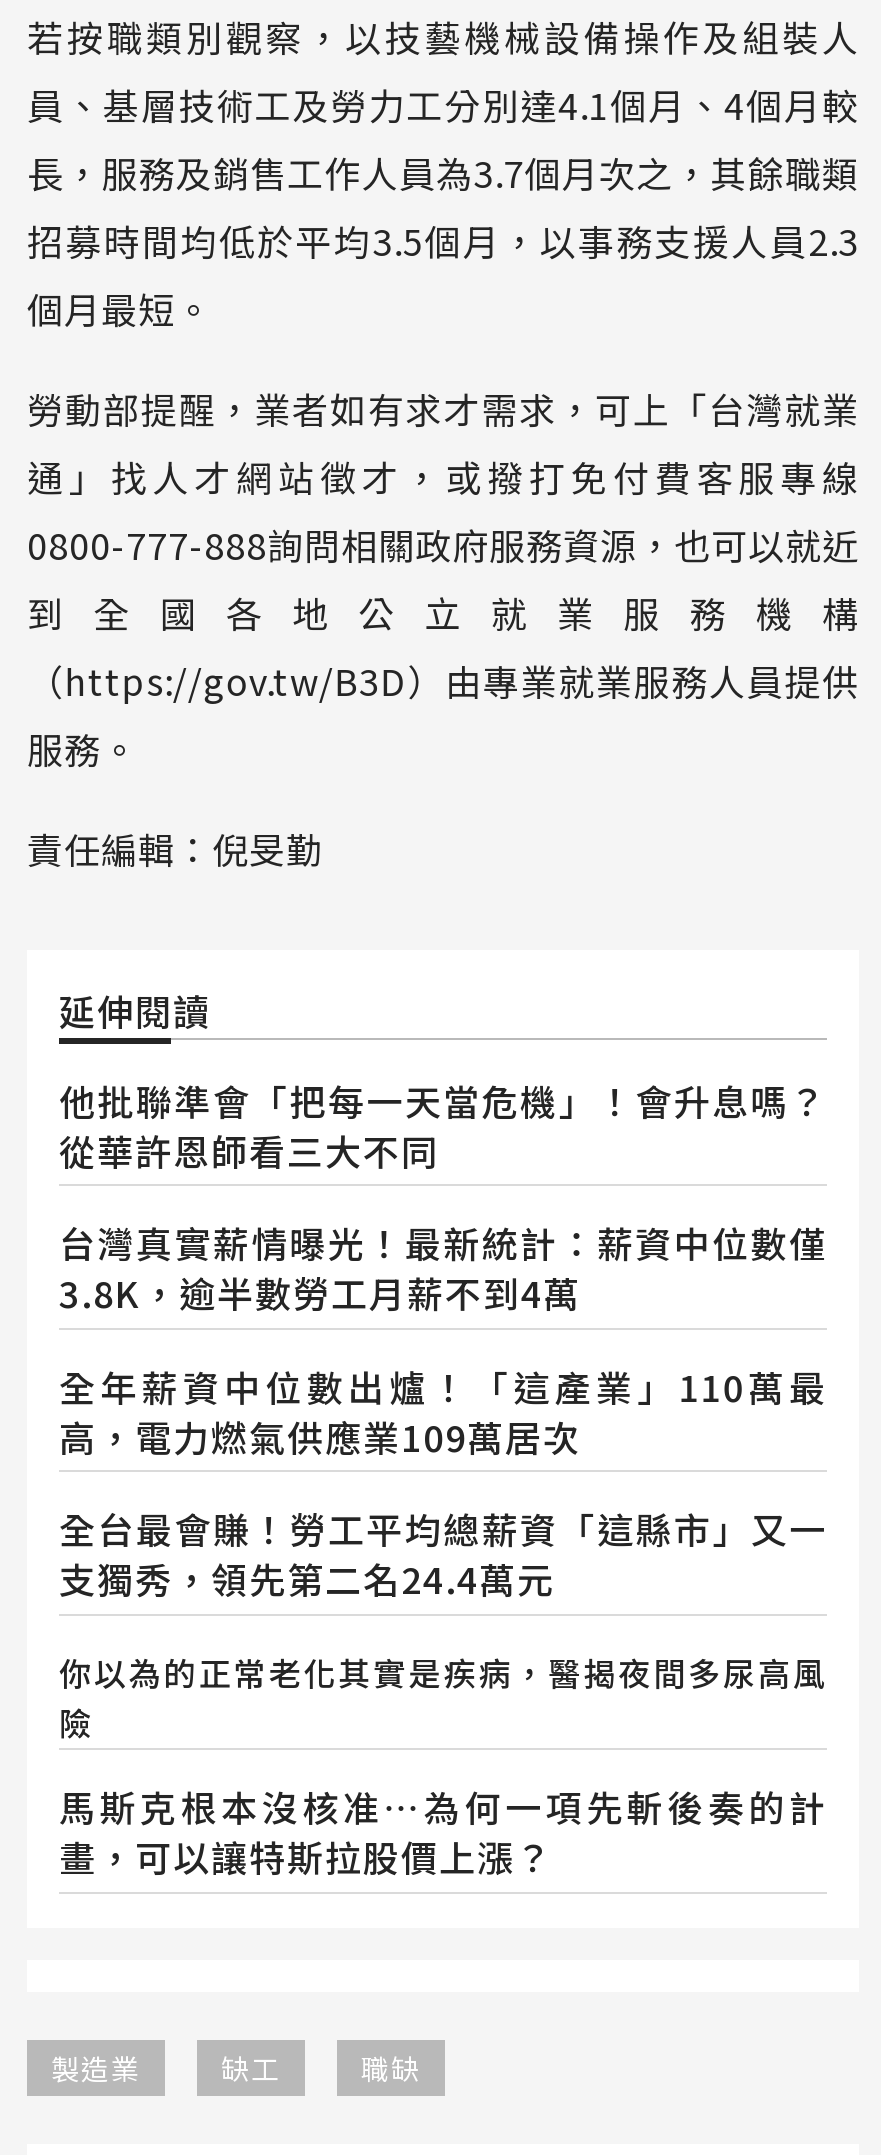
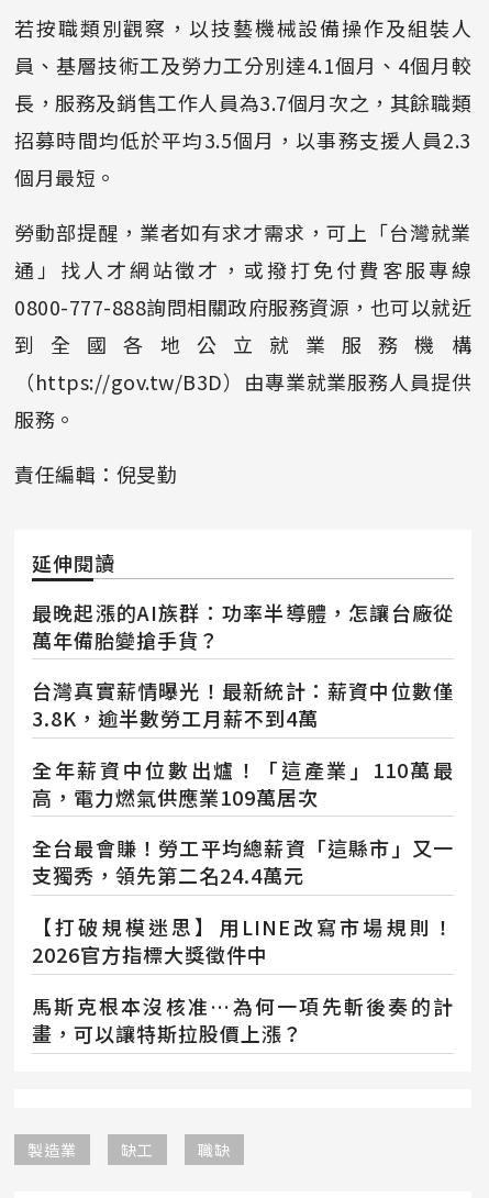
[59,1074,827,1176] 他批聯準會「把每一天當危機」！會升息嗎？ | 從華許恩師看三大不同 -> [32,598,454,654] 最晚起漲的AI族群：功率半導體，怎讓台廠從 | 萬年備胎變搶手貨？
[59,1648,827,1746] 你以為的正常老化其實是疾病，醫揭夜間多尿高風 | 險 -> [32,912,454,968] 【打破規模迷思】用LINE改寫市場規則！ | 2026官方指標大獎徵件中

